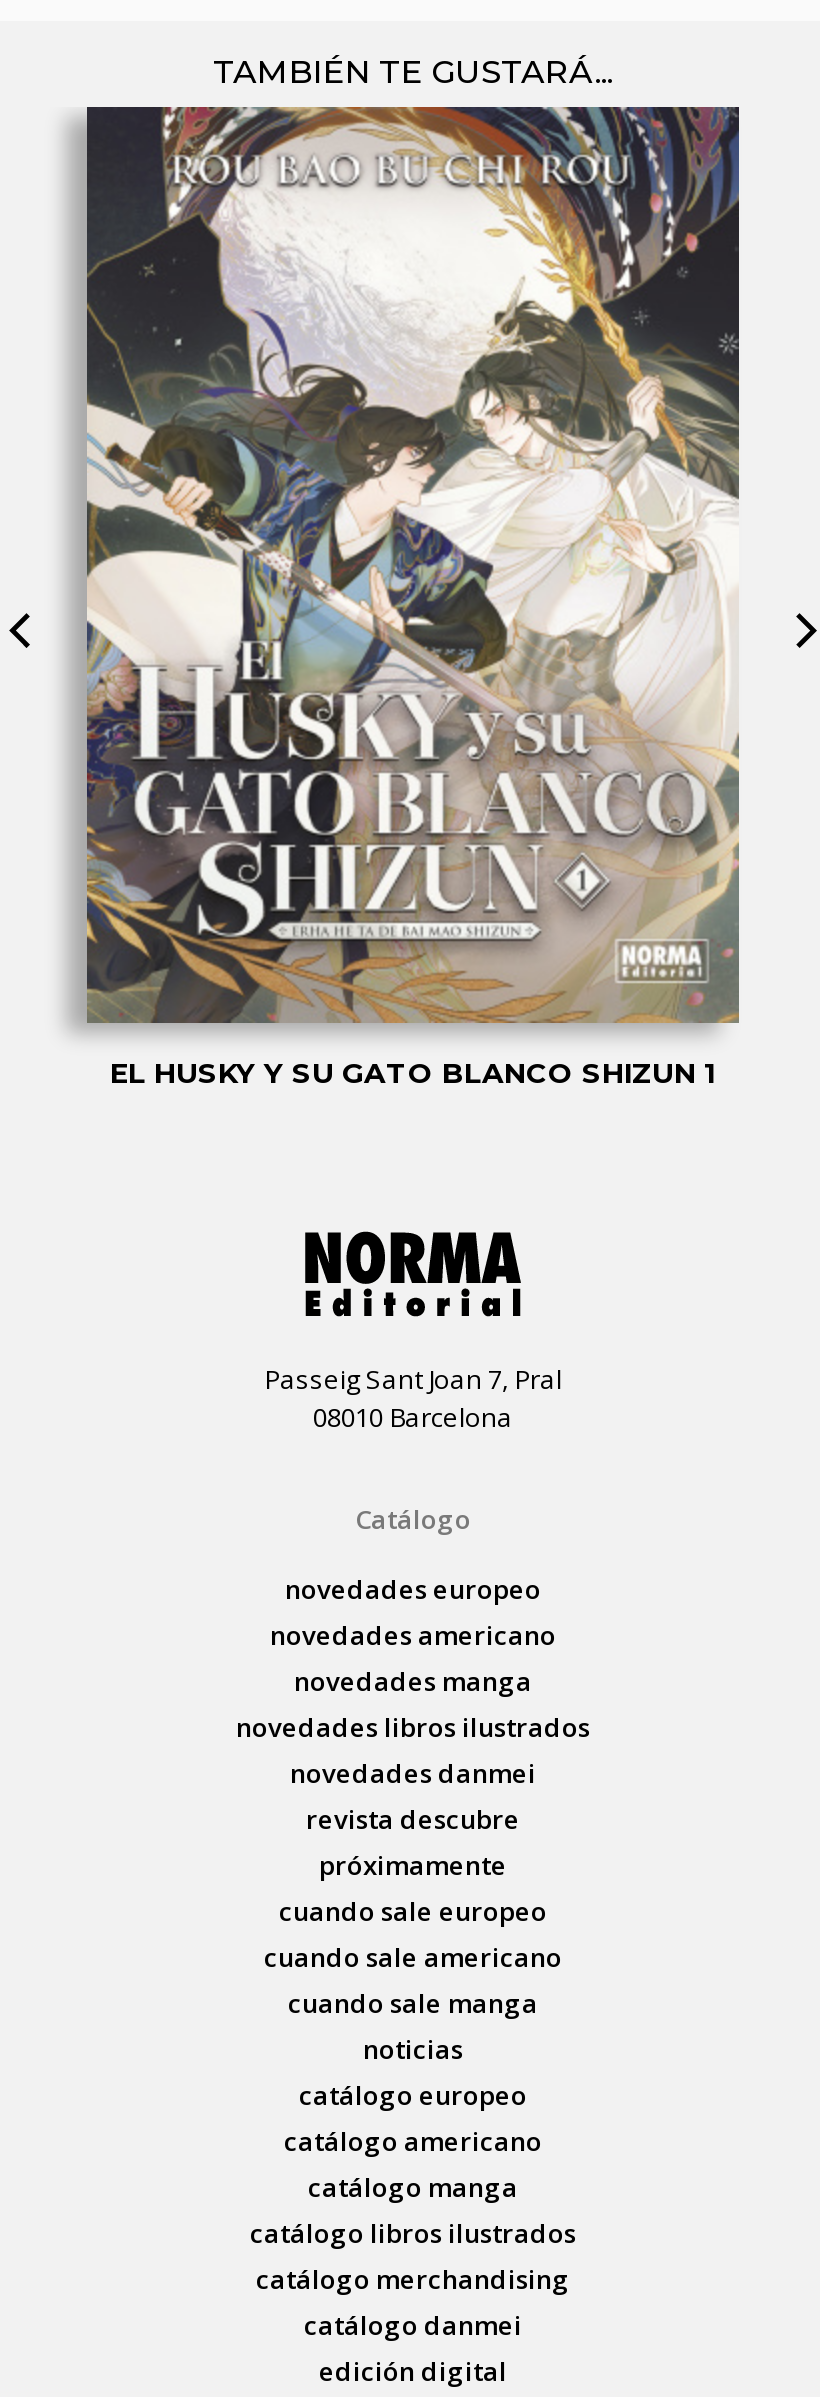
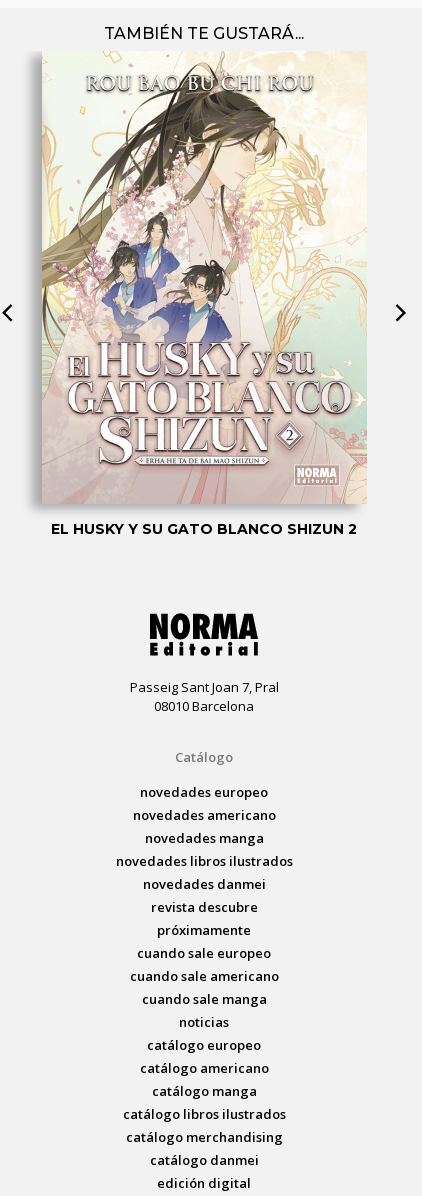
[85,105,741,1091] [image] | EL HUSKY Y SU GATO BLANCO SHIZUN 1 -> [41,51,367,538] [image] | EL HUSKY Y SU GATO BLANCO SHIZUN 2

